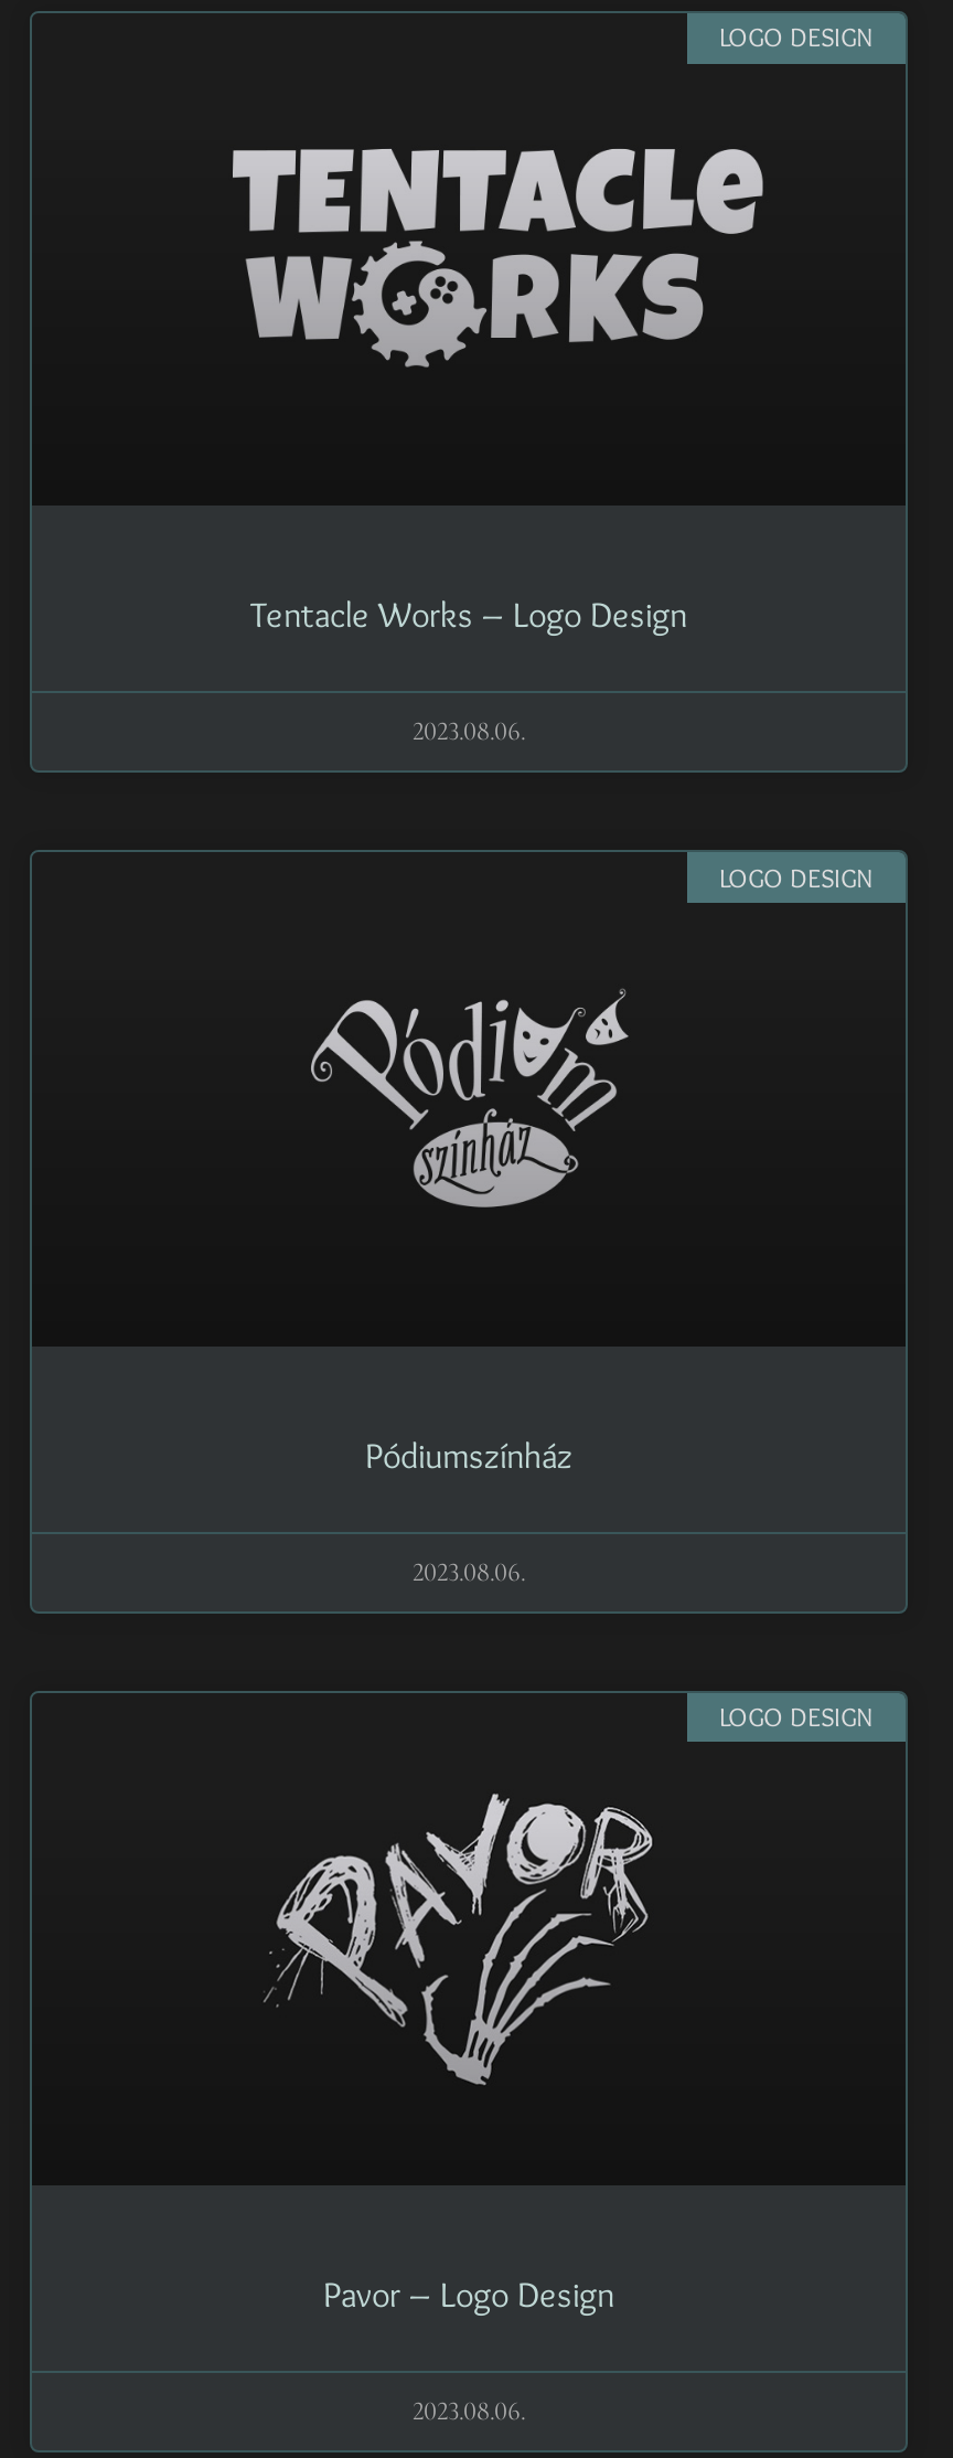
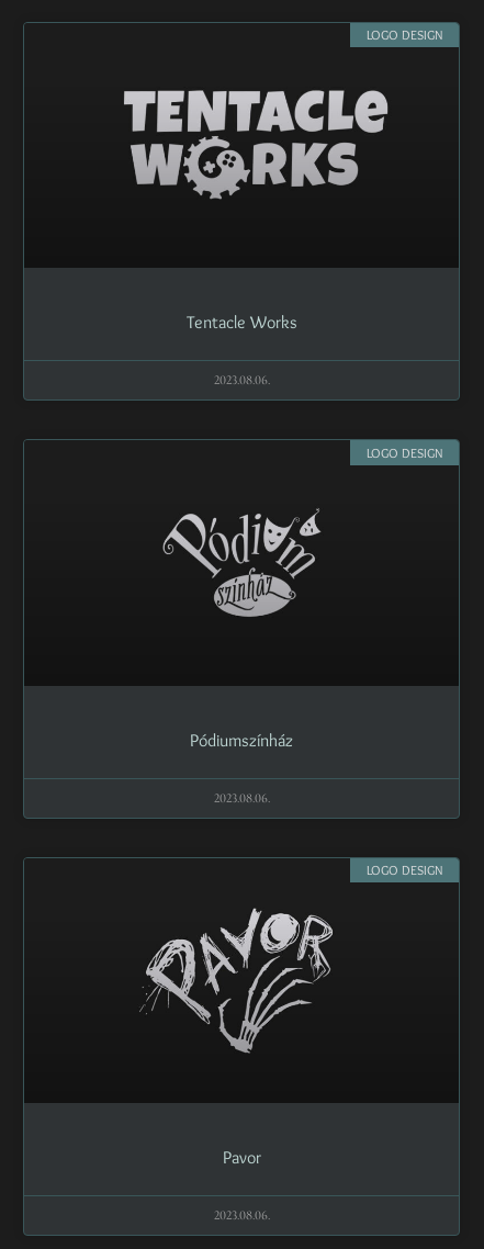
[250,595,687,637] Tentacle Works – Logo Design -> [186,312,297,333] Tentacle Works
[323,2274,614,2316] Pavor – Logo Design -> [222,1147,261,1168] Pavor

